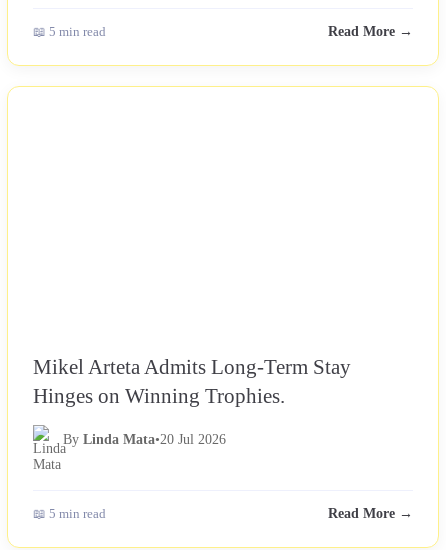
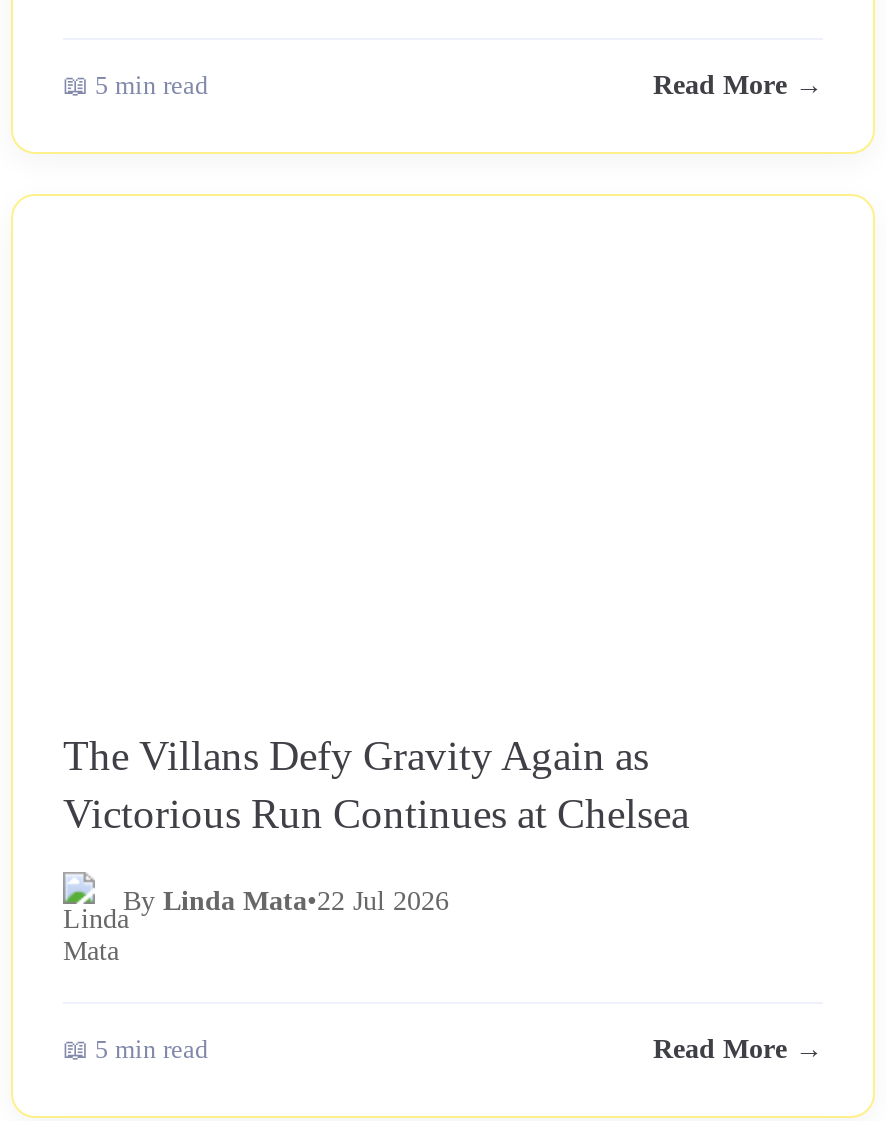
[33,355,351,407] Mikel Arteta Admits Long-Term Stay | Hinges on Winning Trophies. -> [63,733,689,837] The Villans Defy Gravity Again as | Victorious Run Continues at Chelsea
[63,432,226,447] By Linda Mata•20 Jul 2026 -> [123,887,449,917] By Linda Mata•22 Jul 2026

